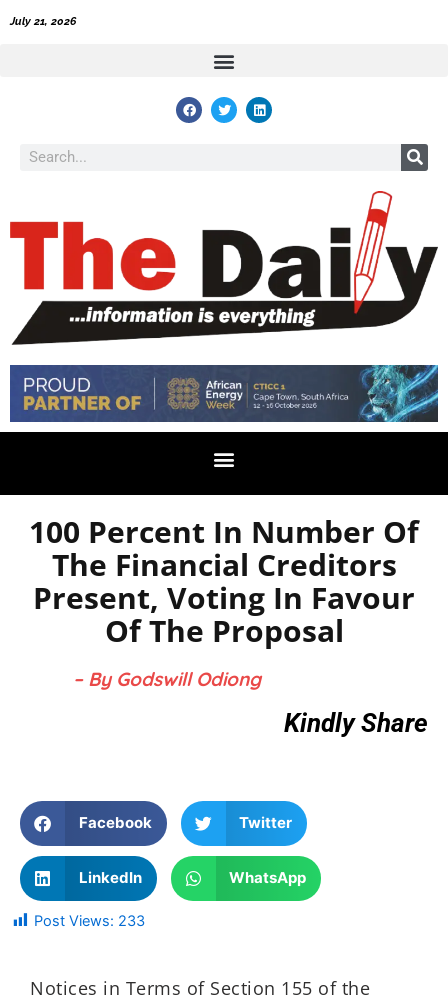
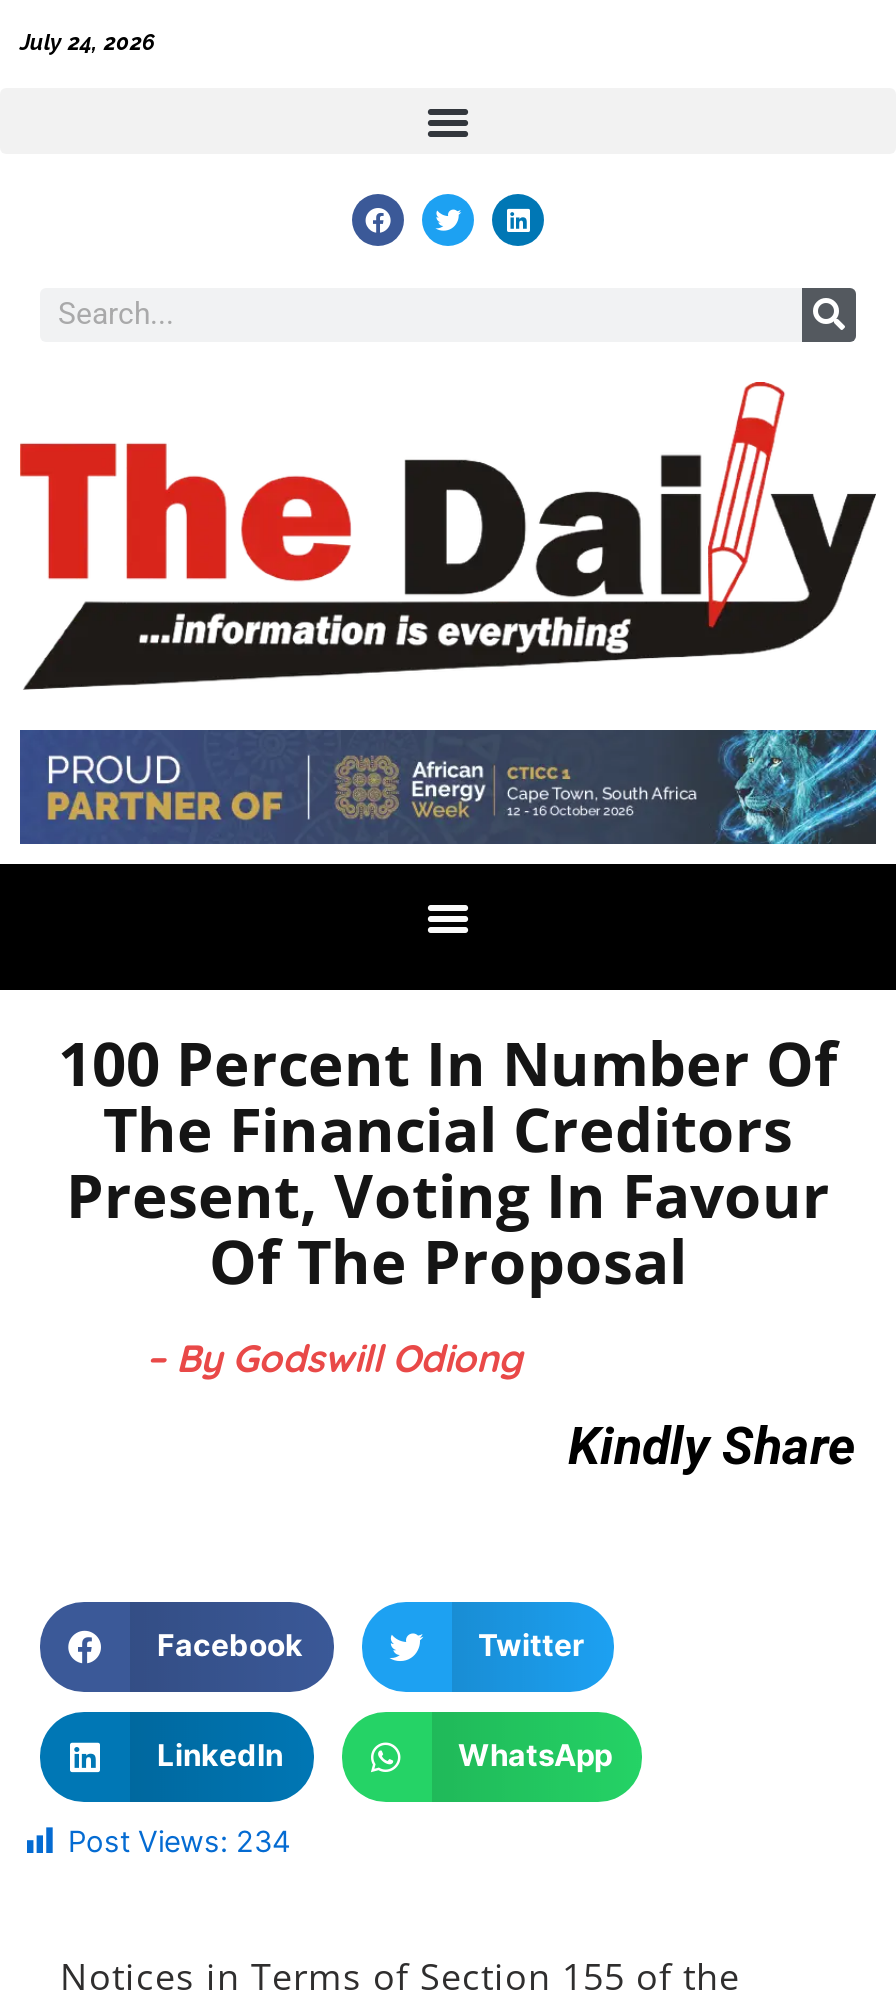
[10,15,77,28] July 21, 2026 -> [20,30,156,56] July 24, 2026
[34,912,145,930] Post Views: 233 -> [68,1824,290,1860] Post Views: 234

